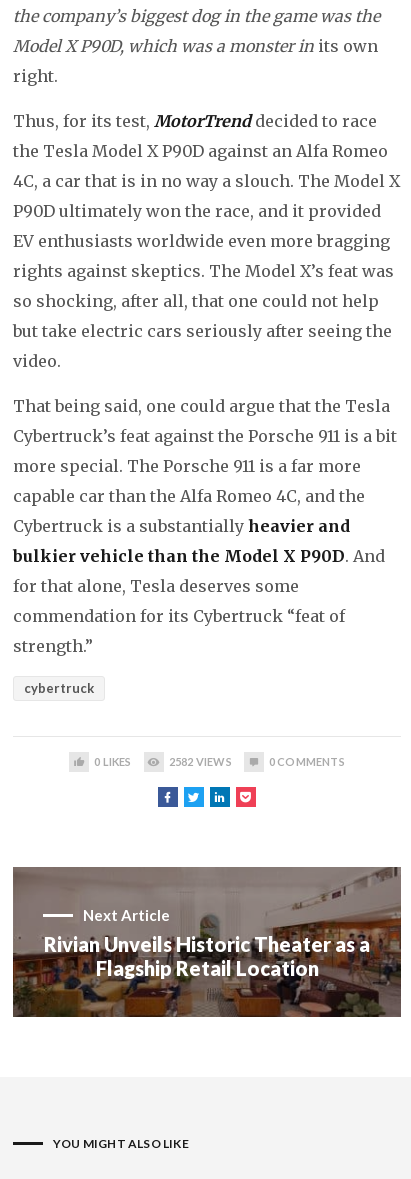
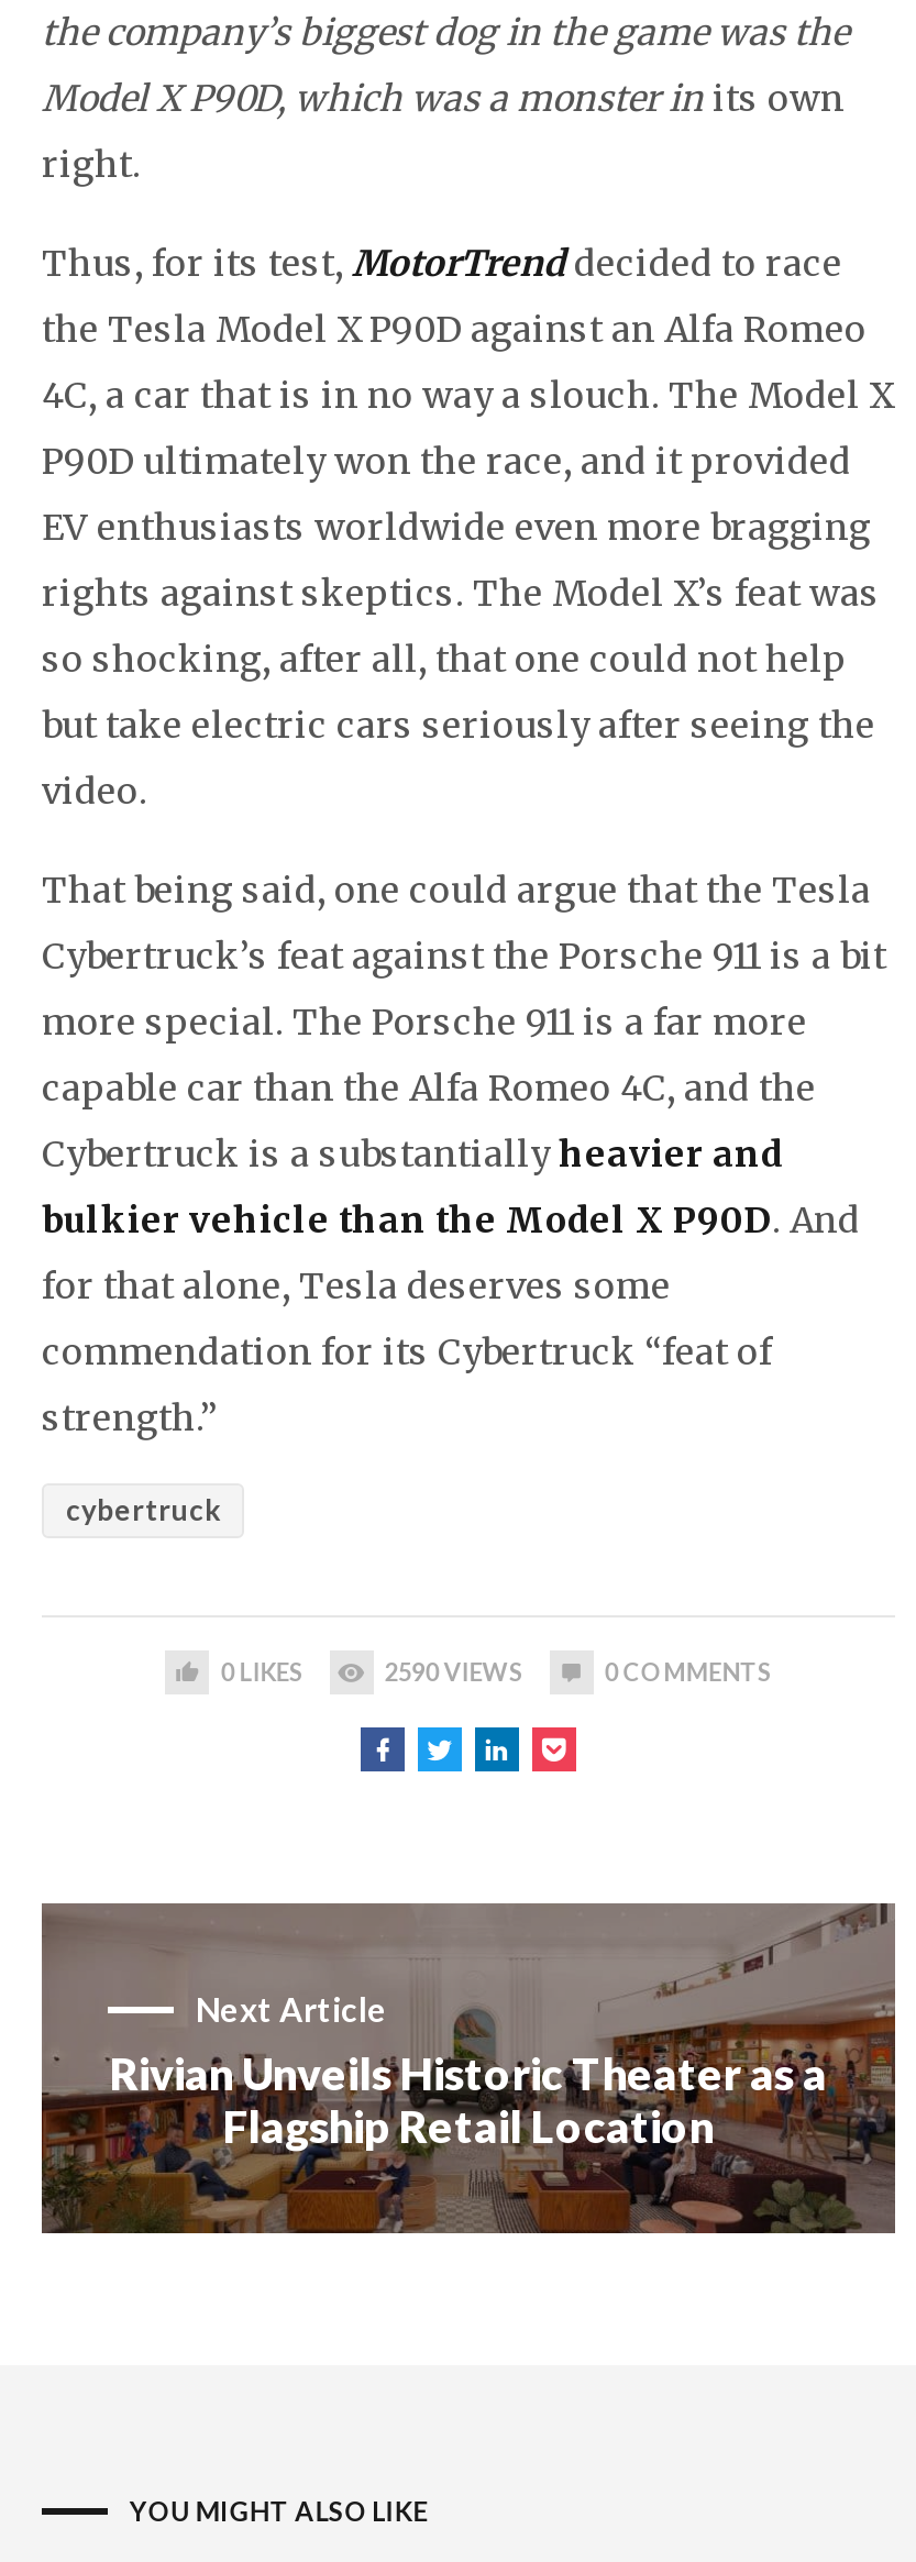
[169,755,232,768] 2582 VIEWS -> [384,1657,523,1686] 2590 VIEWS

